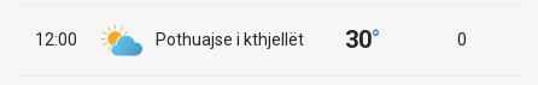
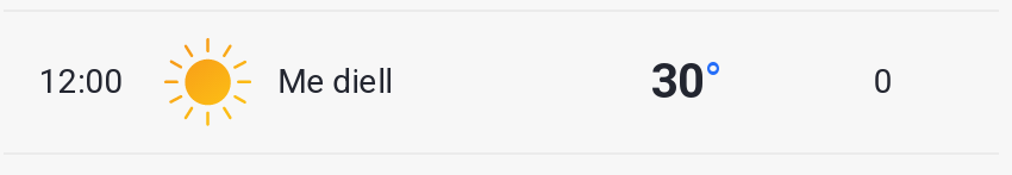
[99,19,304,61] [image] | Pothuajse i kthjellët -> [163,36,392,129] [image] | Me diell

